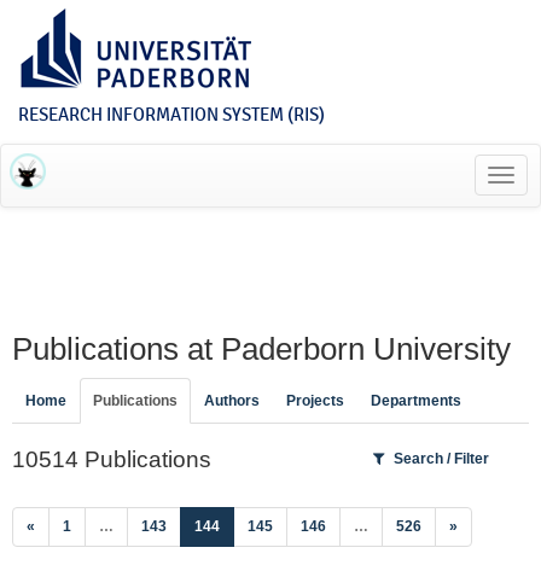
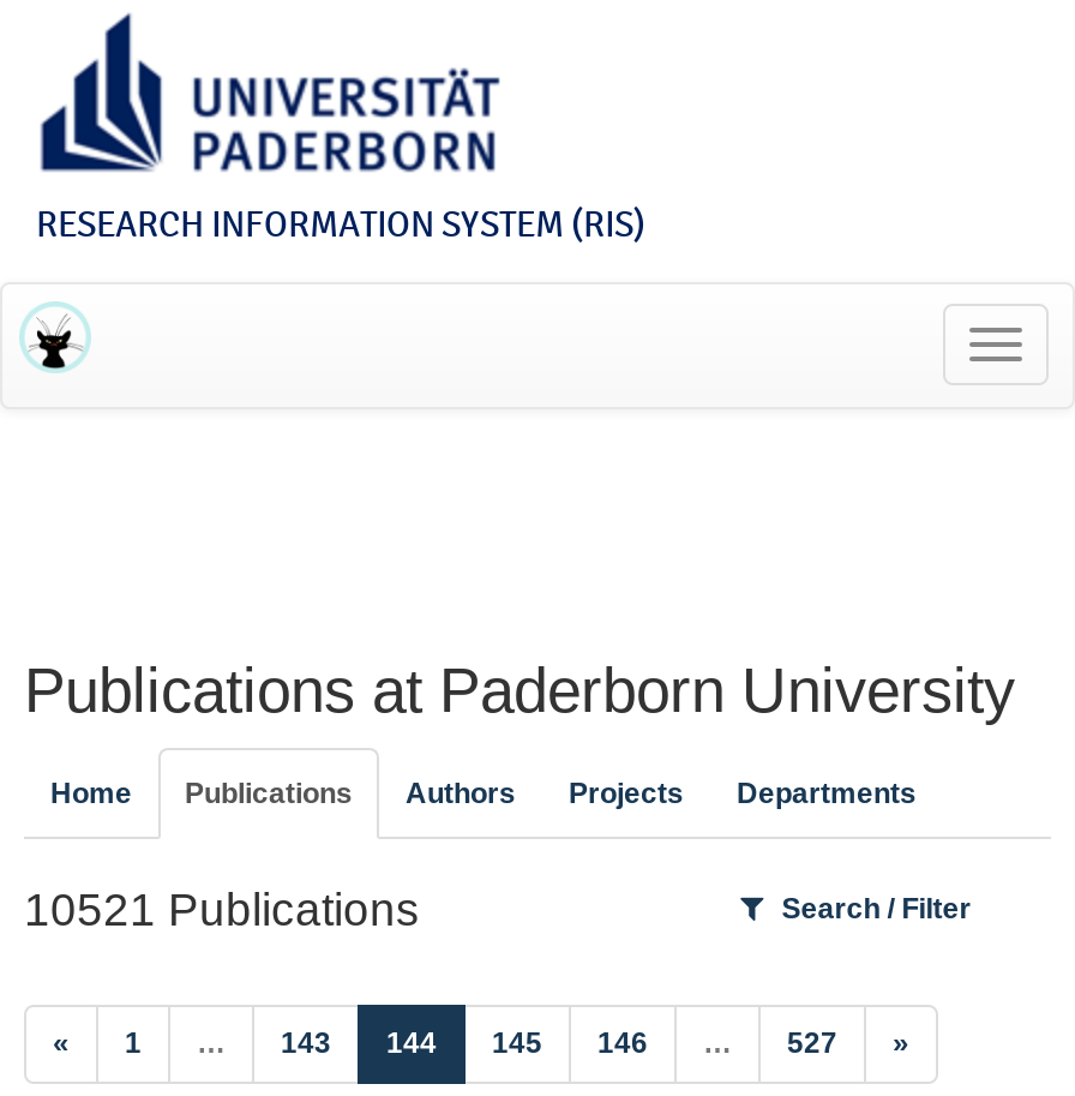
[12,447,211,472] 10514 Publications -> [24,885,420,935] 10521 Publications
[396,517,421,534] 526 -> [787,1025,837,1059] 527

